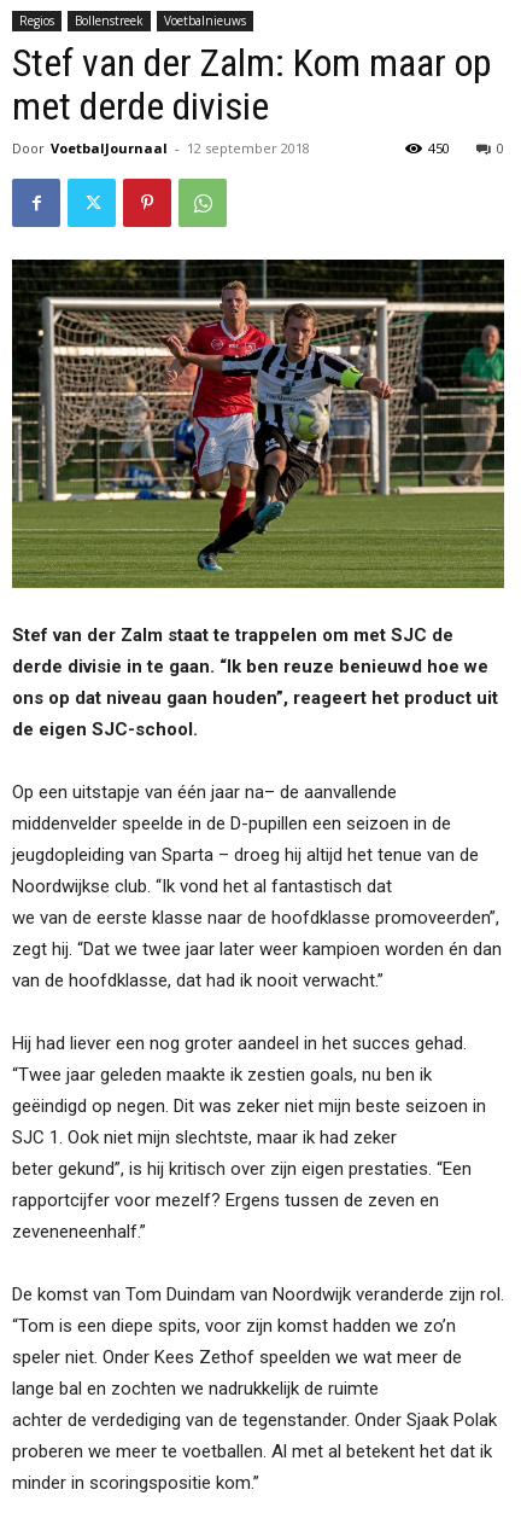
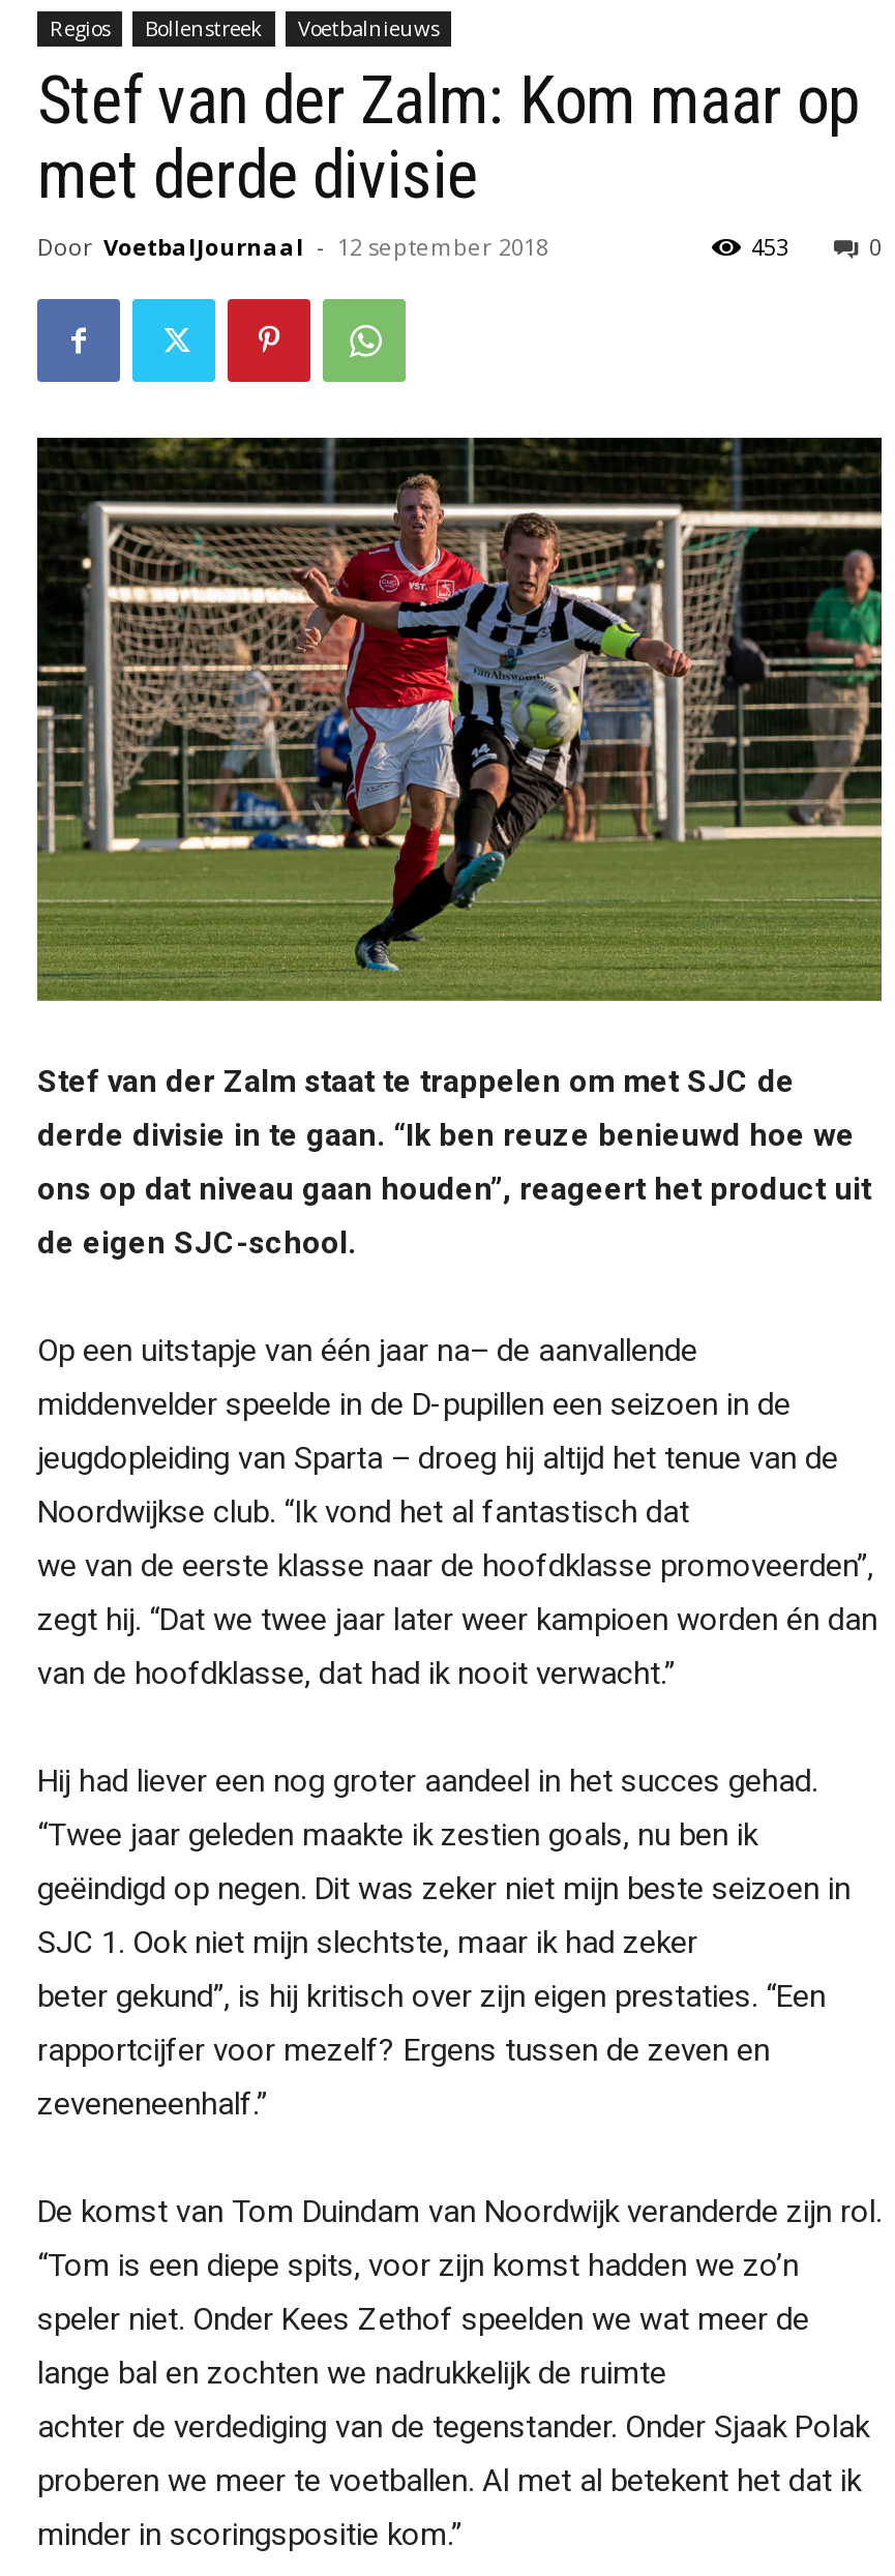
[428,139,450,157] 450 -> [751,231,788,262] 453

